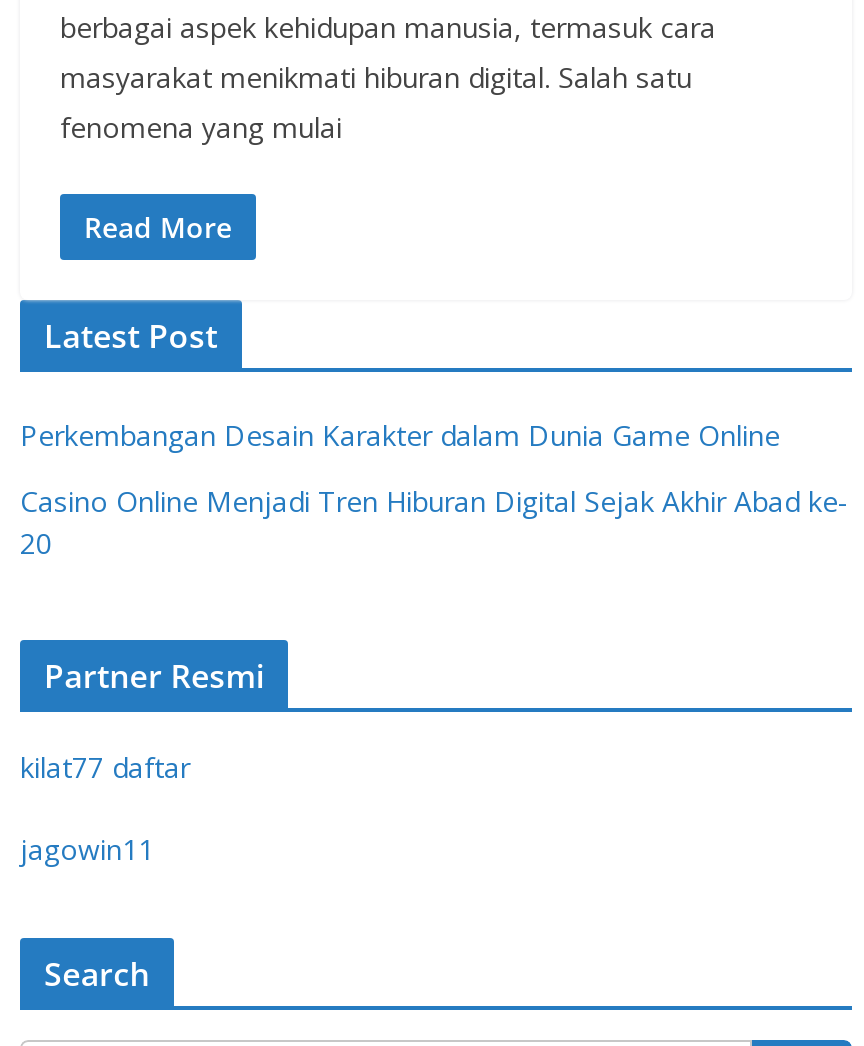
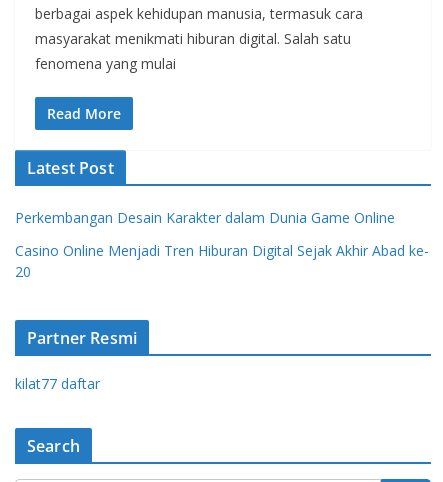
[20,830,154,868] jagowin11 -> none

